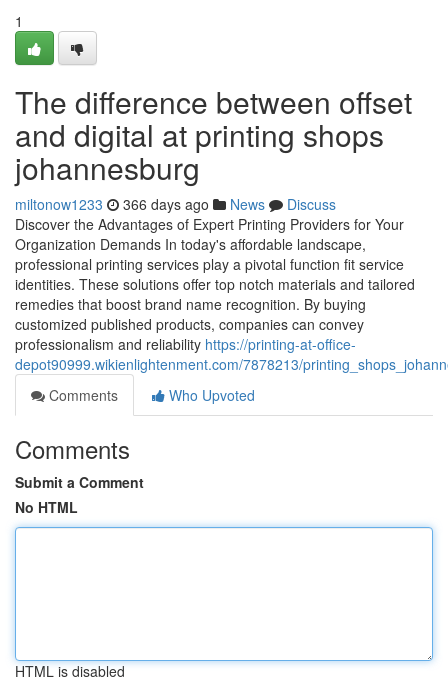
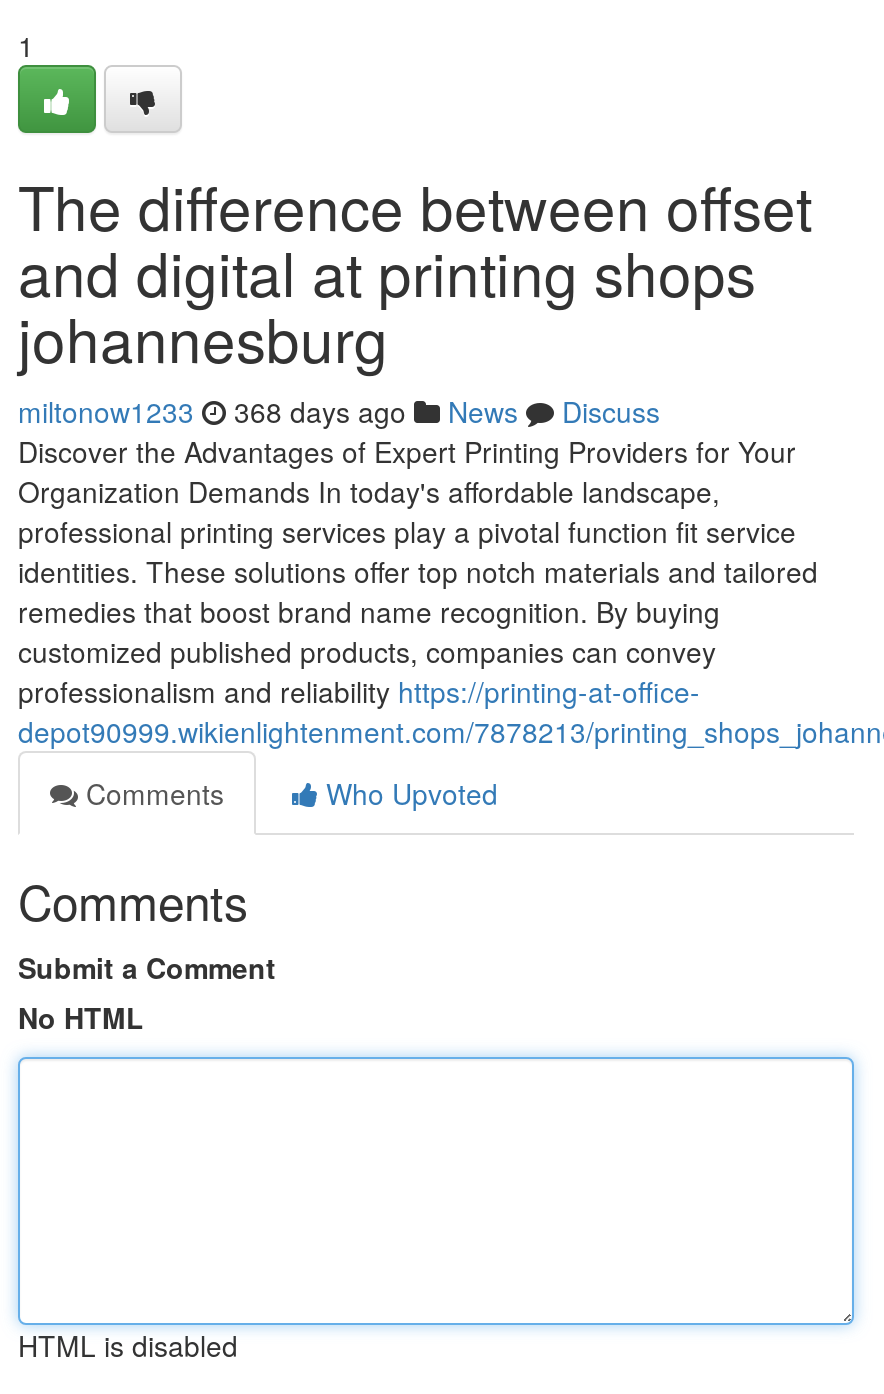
[15,194,336,214] miltonow1233 366 days ago News Discuss -> [18,391,660,431] miltonow1233 368 days ago News Discuss

